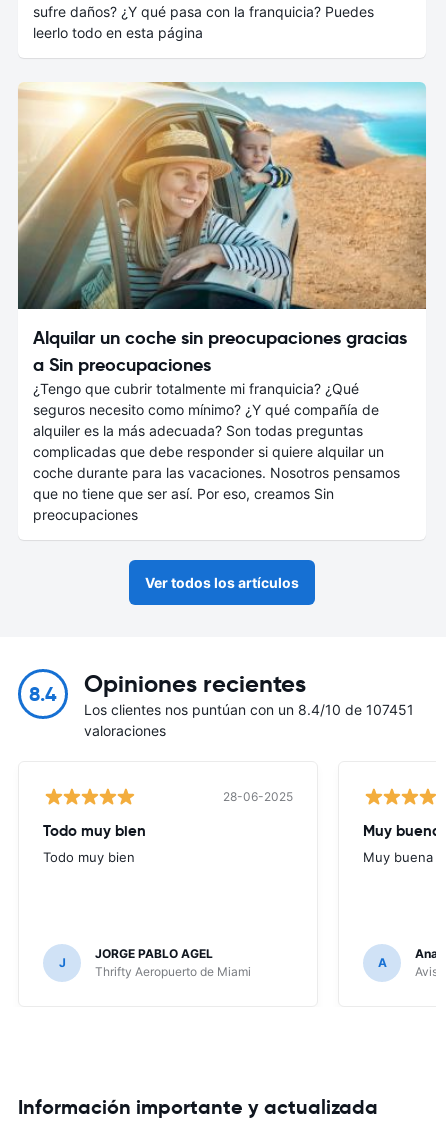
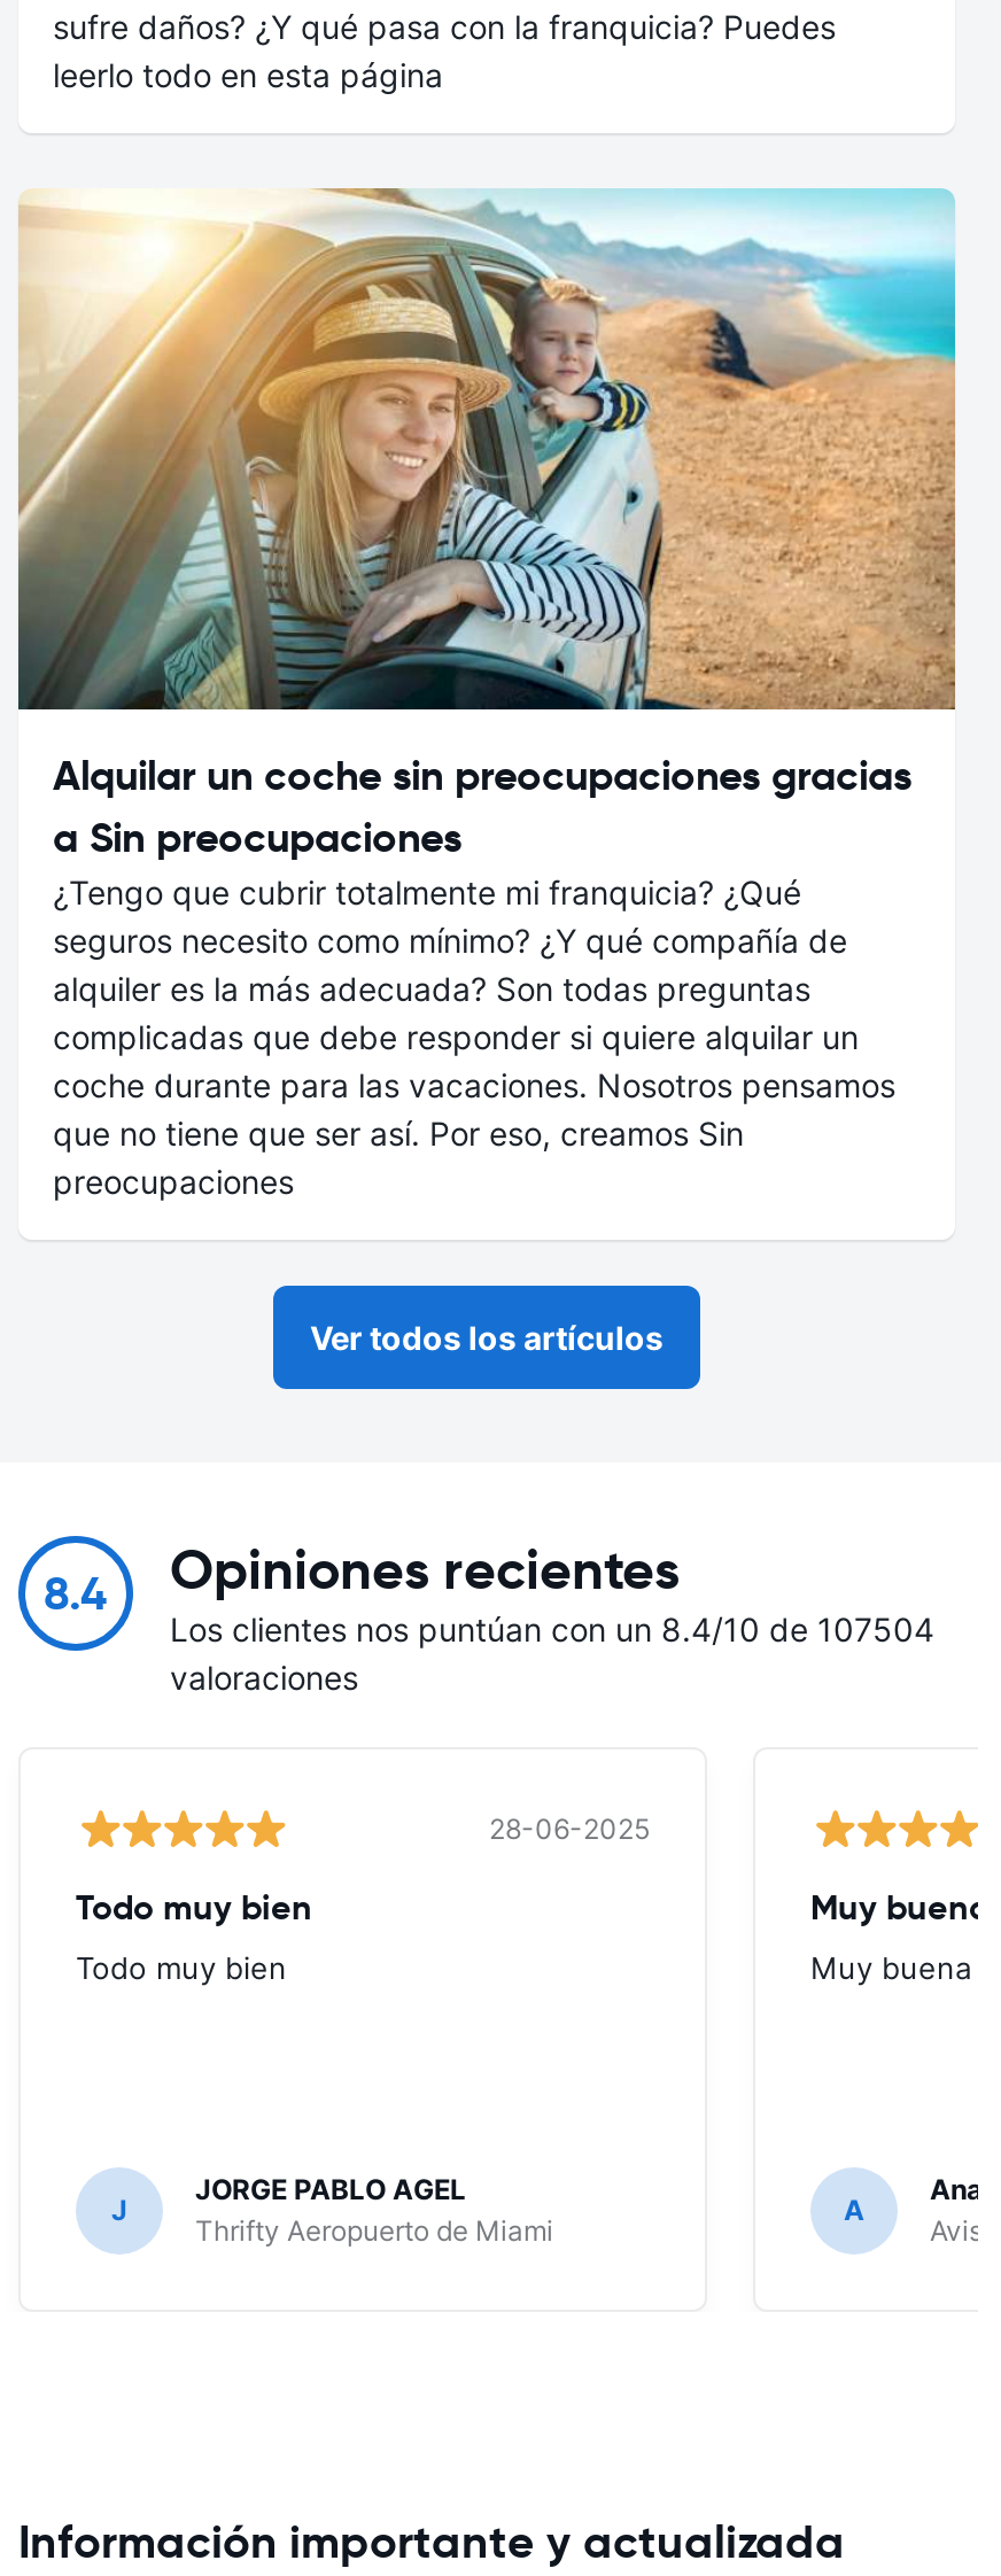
[84,701,414,718] Los clientes nos puntúan con un 8.4/10 de 107451 -> [170,1609,934,1648] Los clientes nos puntúan con un 8.4/10 de 107504

